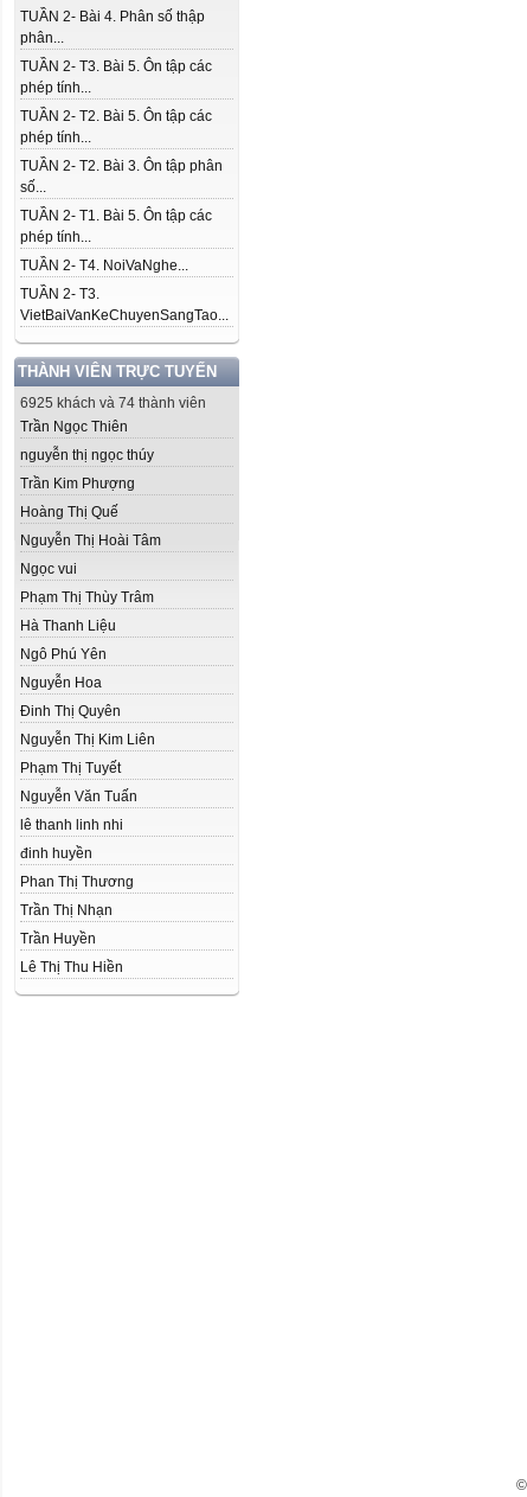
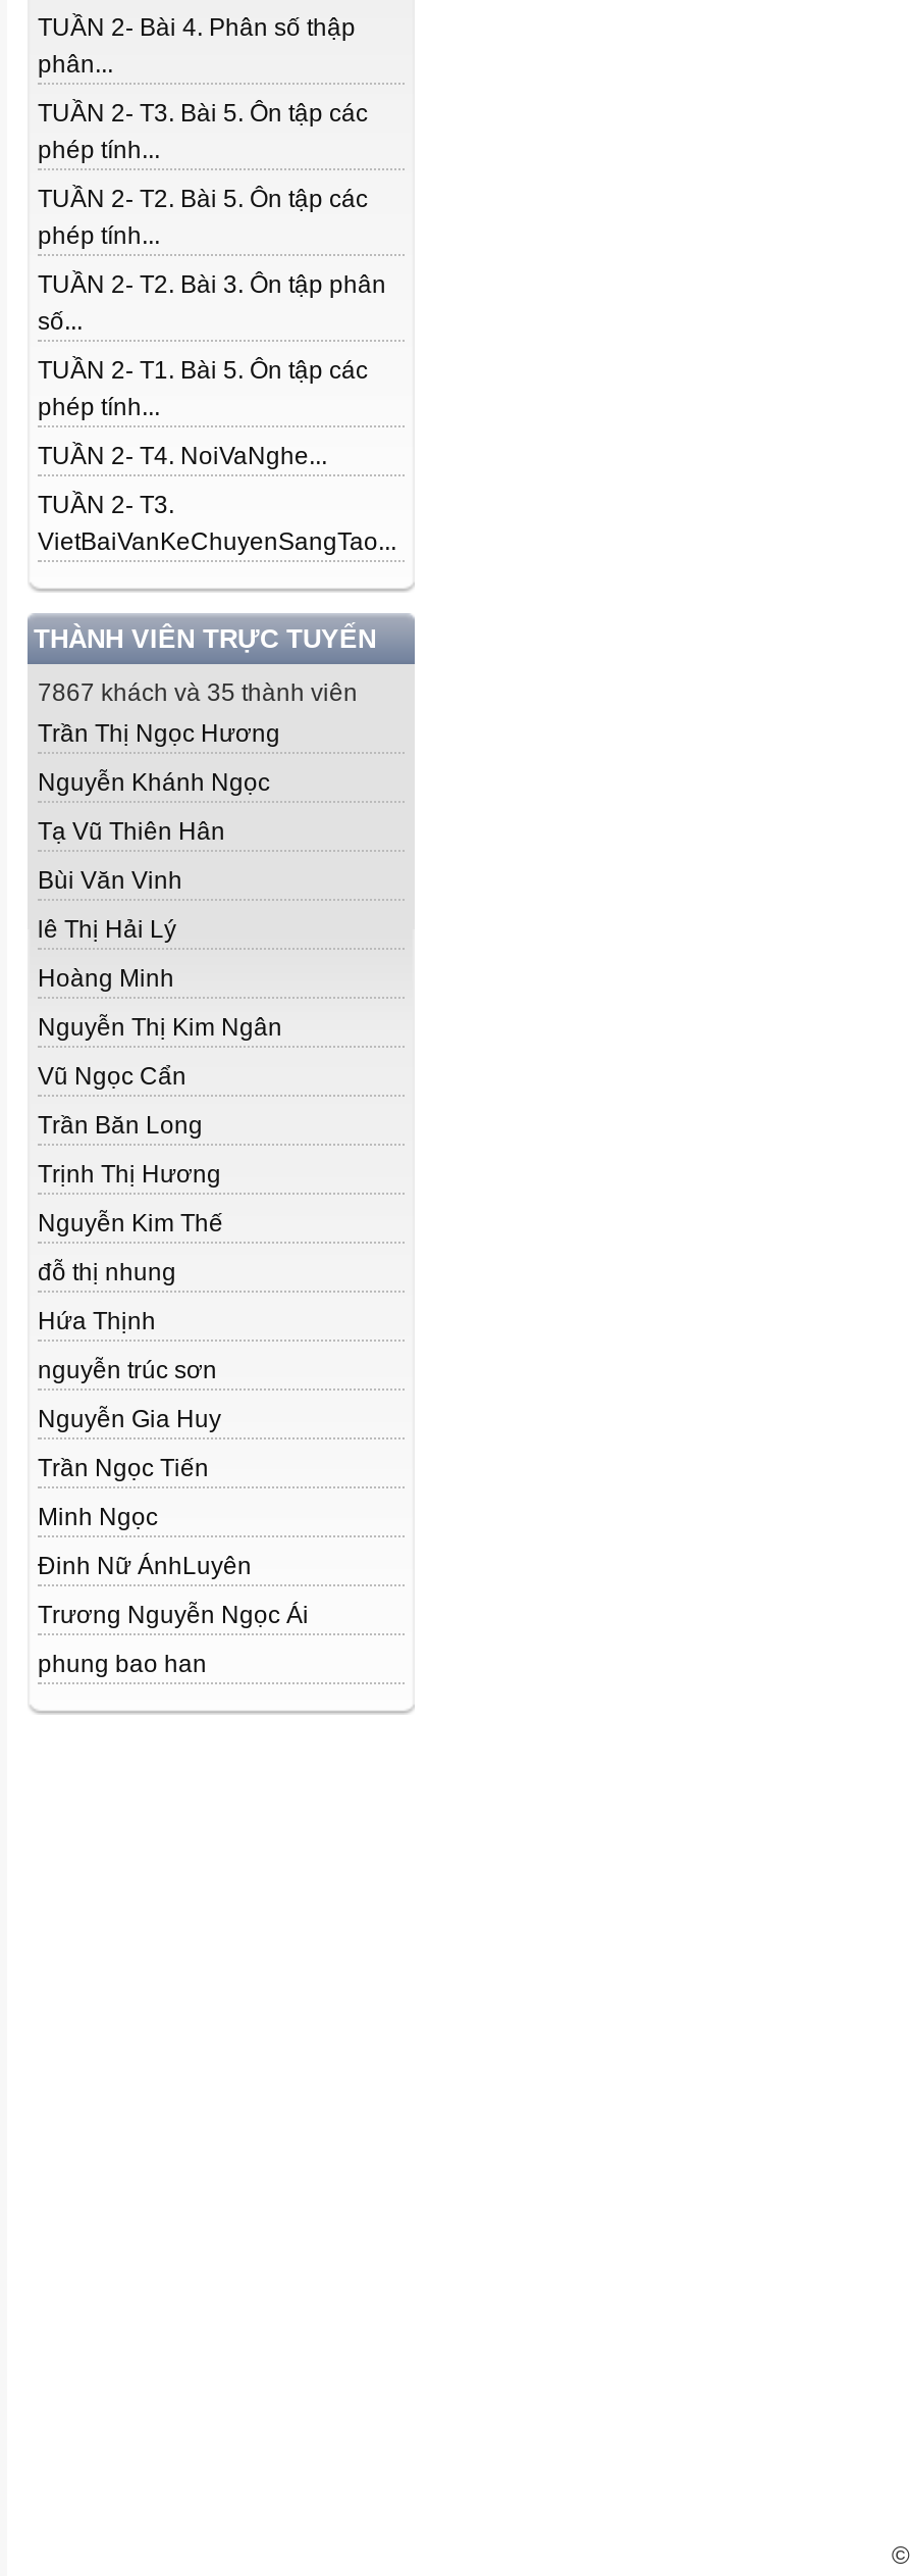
[20,395,206,435] 6925 khách và 74 thành viên | Trần Ngọc Thiên -> [38,678,358,748] 7867 khách và 35 thành viên | Trần Thị Ngọc Hương
[20,447,154,463] nguyễn thị ngọc thúy -> [38,768,270,797] Nguyễn Khánh Ngọc
[20,475,135,492] Trần Kim Phượng -> [38,817,225,846] Tạ Vũ Thiên Hân
[20,504,118,520] Hoàng Thị Quế -> [38,866,182,895] Bùi Văn Vinh
[20,532,161,549] Nguyễn Thị Hoài Tâm -> [38,915,176,944] lê Thị Hải Lý
[20,561,77,577] Ngọc vui -> [38,964,174,993] Hoàng Minh
[20,589,154,606] Phạm Thị Thùy Trâm -> [38,1013,282,1042] Nguyễn Thị Kim Ngân
[20,618,116,634] Hà Thanh Liệu -> [38,1062,186,1091] Vũ Ngọc Cẩn
[20,646,107,663] Ngô Phú Yên -> [38,1111,203,1140] Trần Băn Long
[20,674,102,691] Nguyễn Hoa -> [38,1160,221,1189] Trịnh Thị Hương
[20,703,121,719] Đinh Thị Quyên -> [38,1209,223,1238] Nguyễn Kim Thế
[20,731,155,748] Nguyễn Thị Kim Liên -> [38,1258,176,1286] đỗ thị nhung
[20,760,121,776] Phạm Thị Tuyết -> [38,1307,156,1335] Hứa Thịnh
[20,788,137,805] Nguyễn Văn Tuấn -> [38,1356,217,1384] nguyễn trúc sơn
[20,817,123,833] lê thanh linh nhi -> [38,1405,221,1433] Nguyễn Gia Huy
[20,845,92,862] đinh huyền -> [38,1454,209,1482] Trần Ngọc Tiến
[20,874,134,890] Phan Thị Thương -> [38,1503,158,1531] Minh Ngọc
[20,902,113,919] Trần Thị Nhạn -> [38,1552,252,1580] Đinh Nữ ÁnhLuyên
[20,930,96,947] Trần Huyền -> [38,1601,309,1629] Trương Nguyễn Ngọc Ái
[20,959,123,975] Lê Thị Thu Hiền -> [38,1650,207,1678] phung bao han

